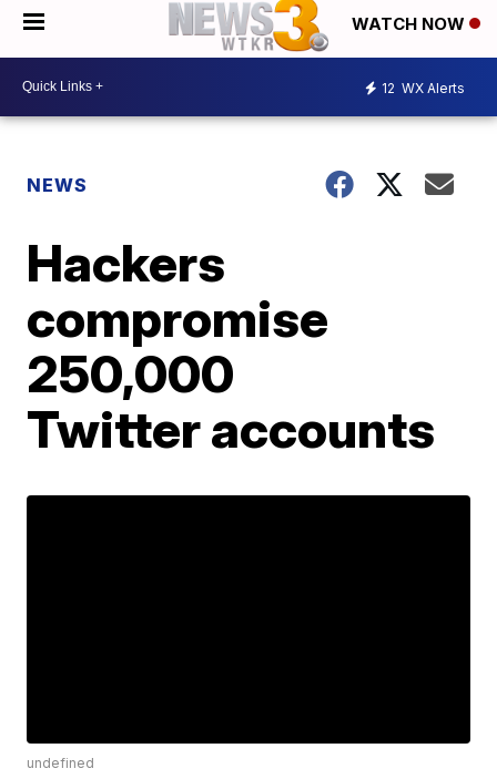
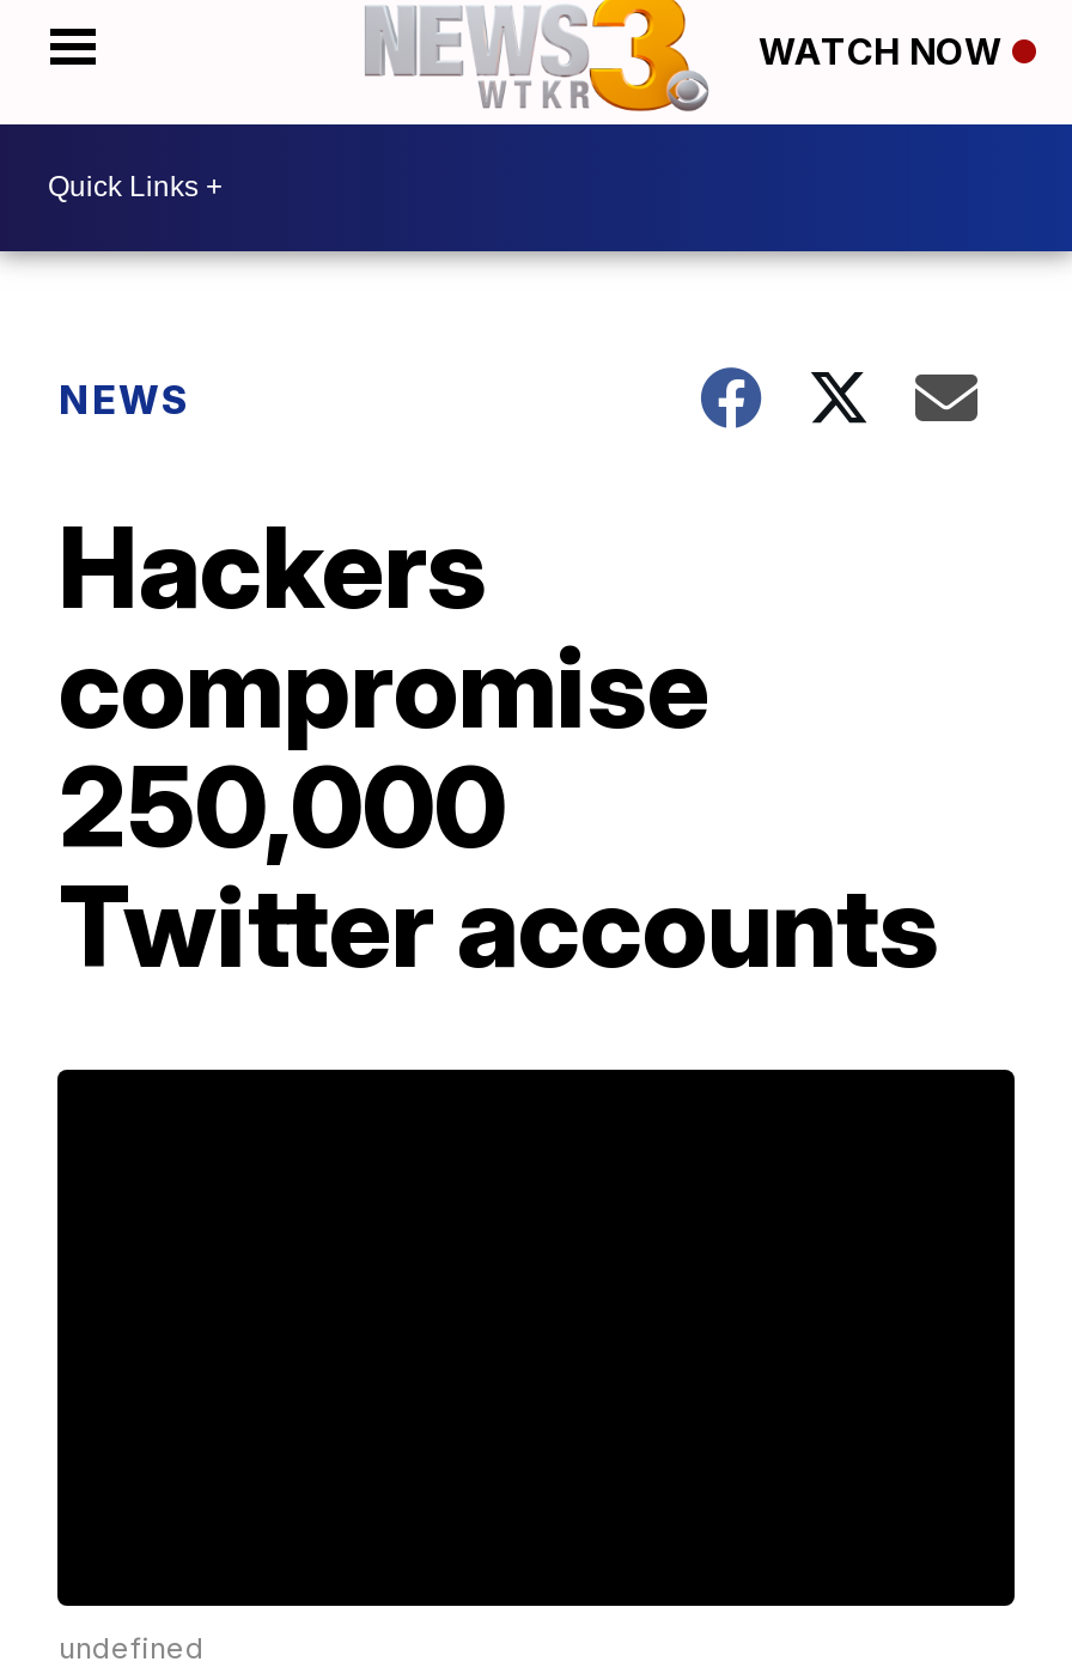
[382,80,465,97] 12 WX Alerts -> none

